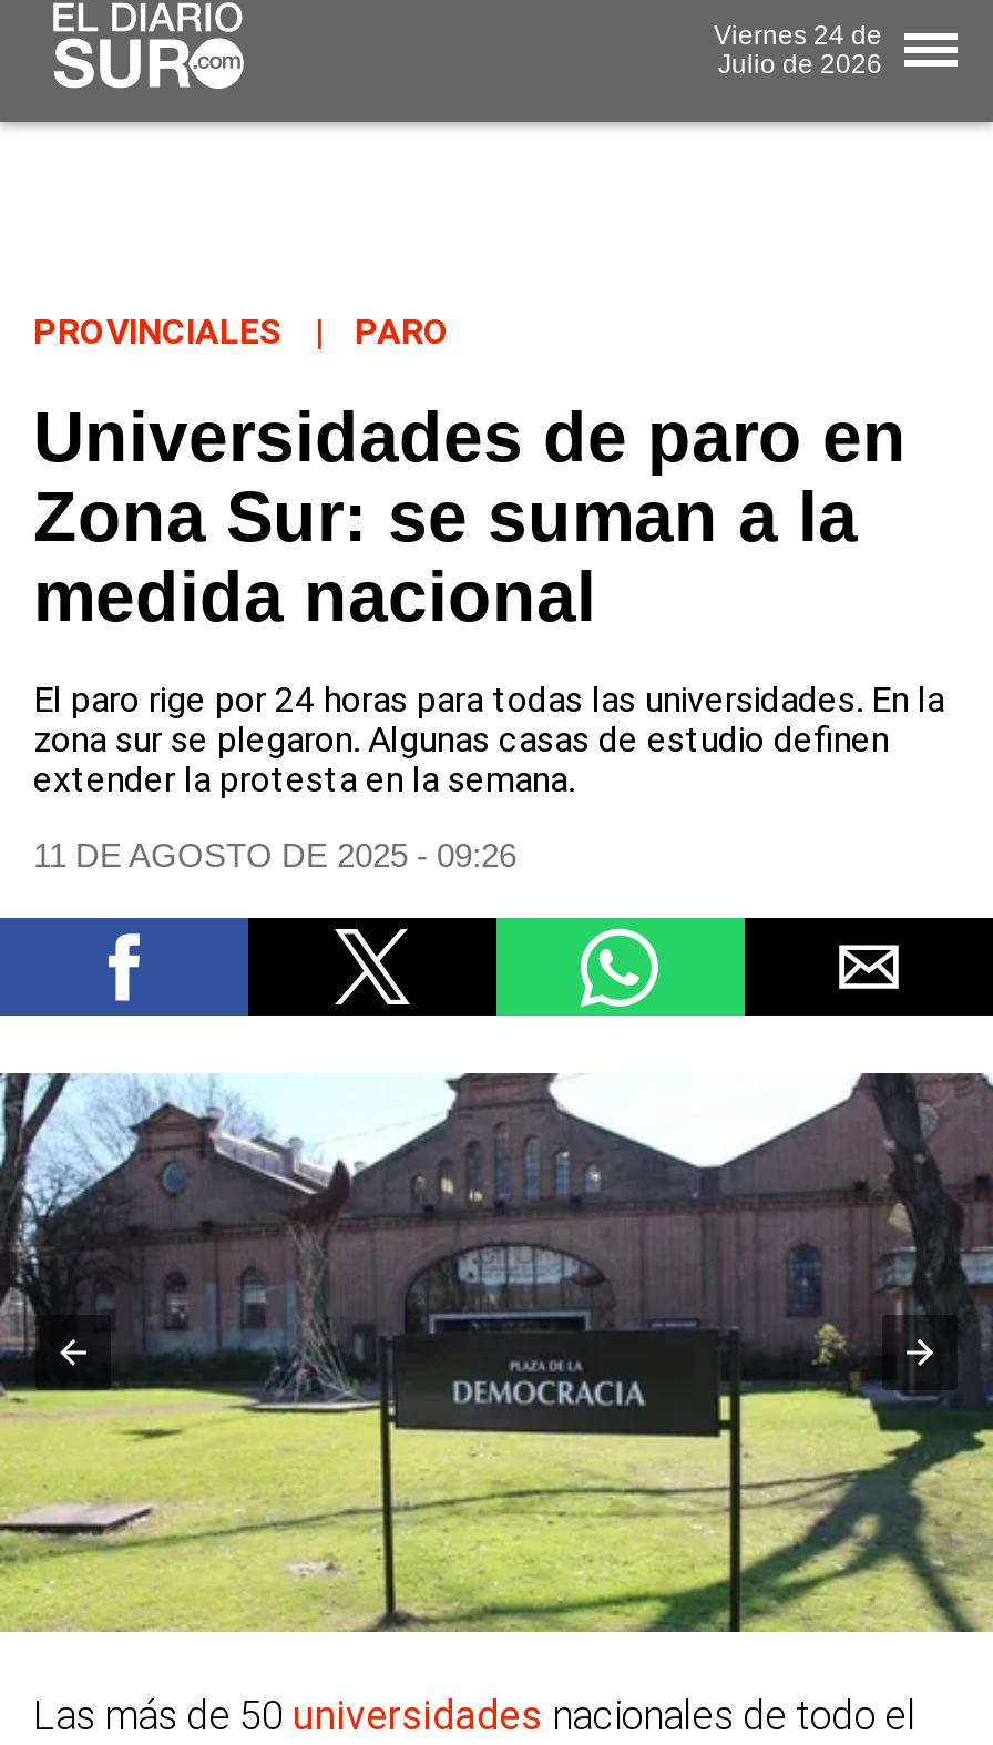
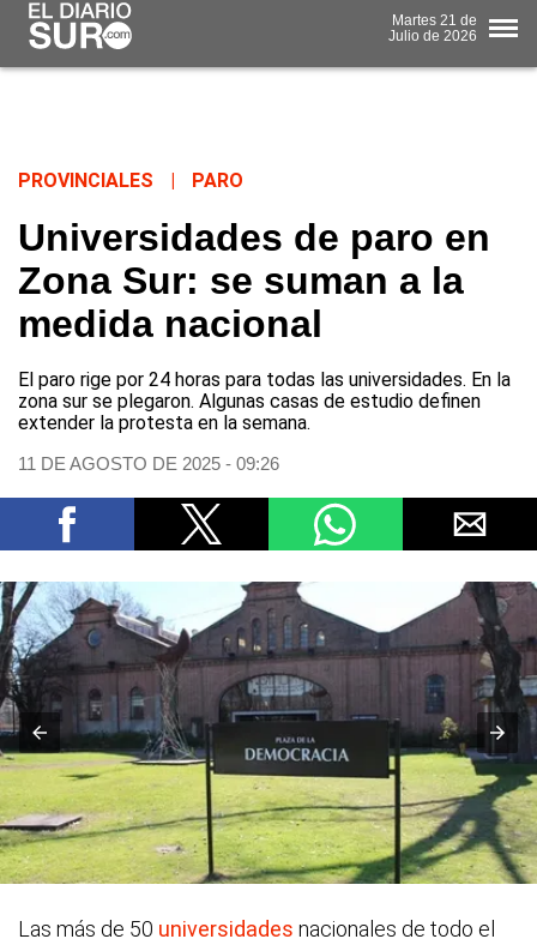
[714,19,882,50] Viernes 24 de -> [392,11,477,28] Martes 21 de

